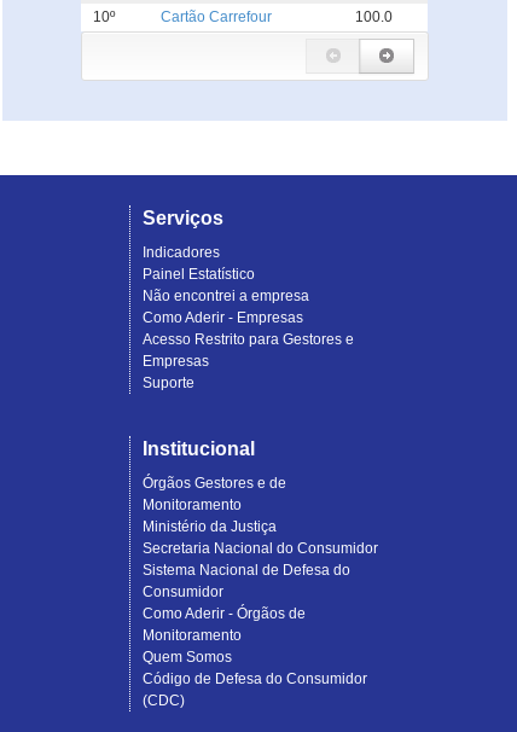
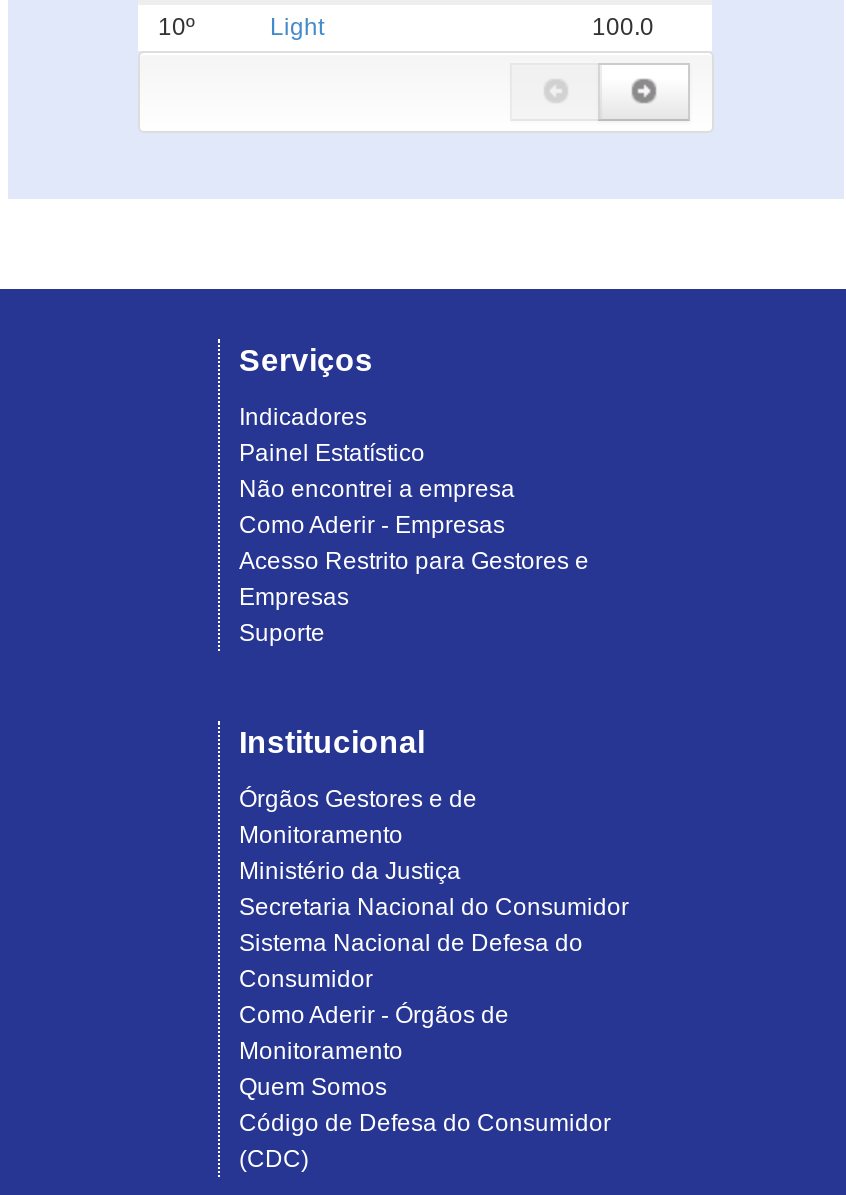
[161,9,272,26] Cartão Carrefour -> [270,14,324,42] Light

